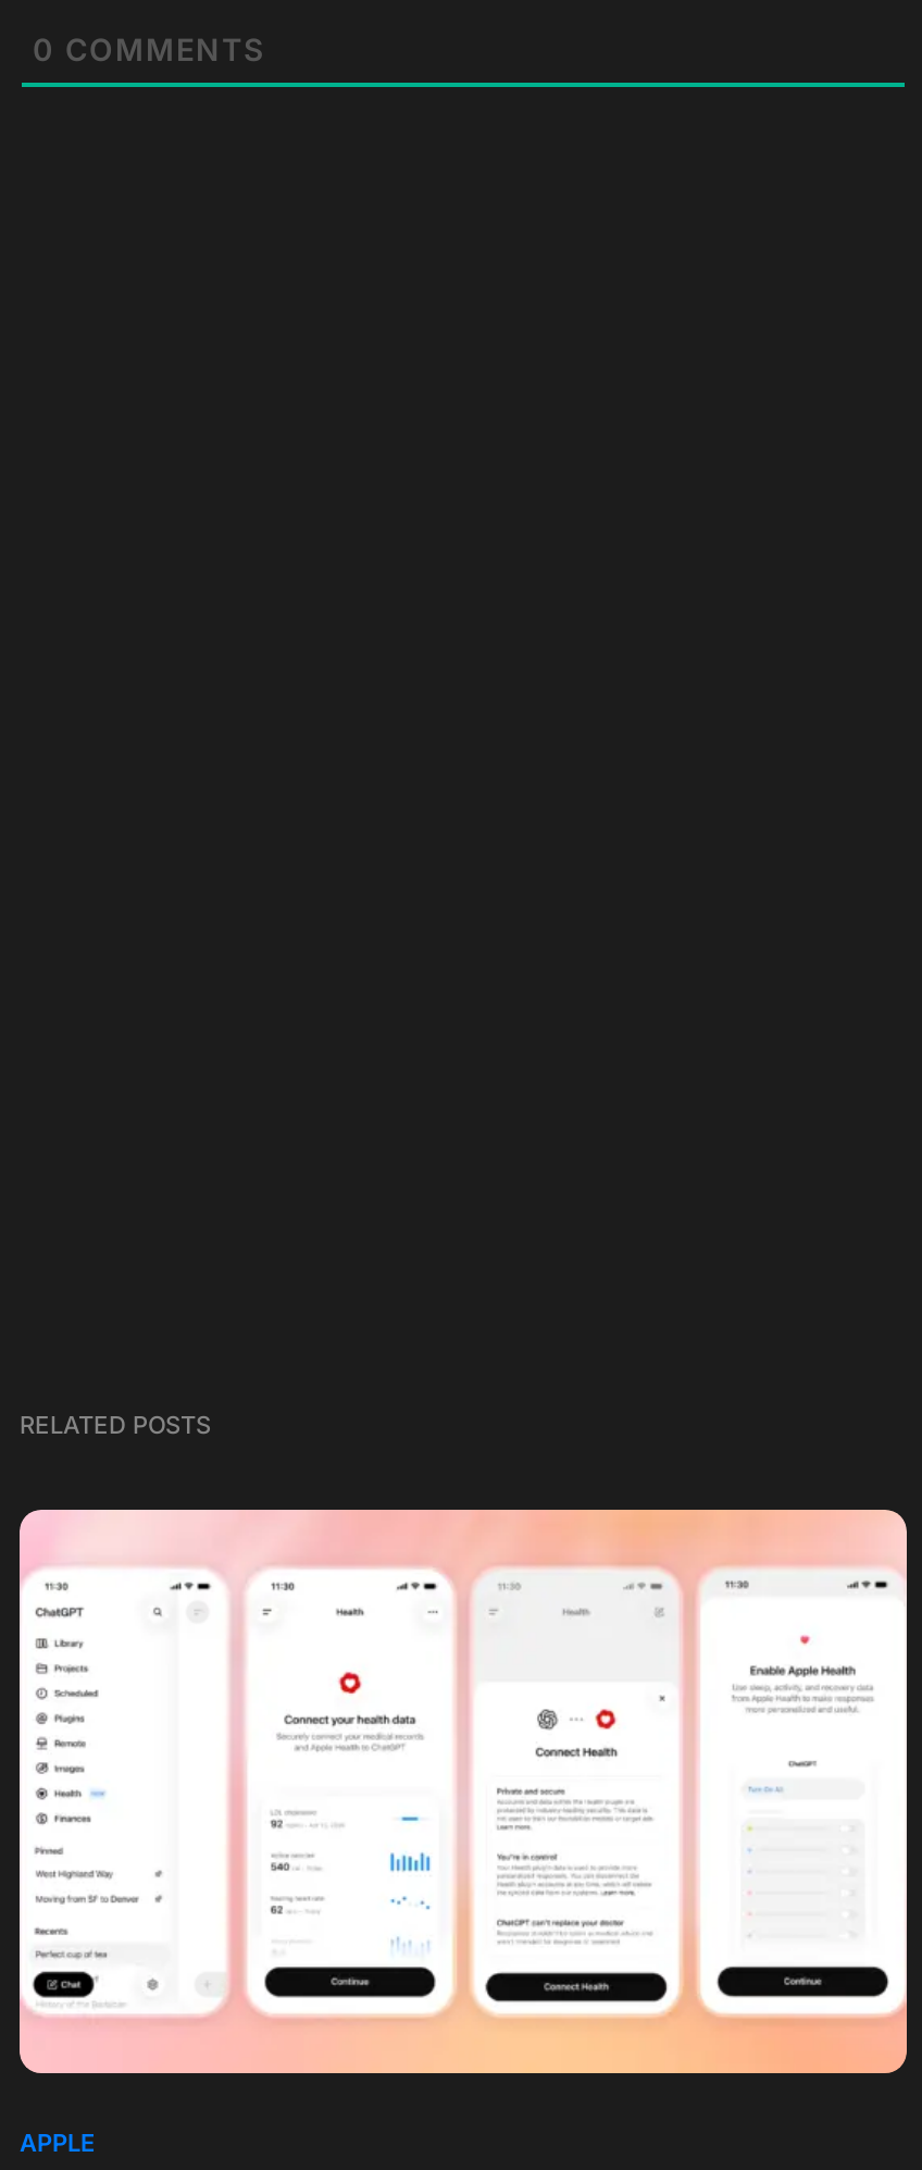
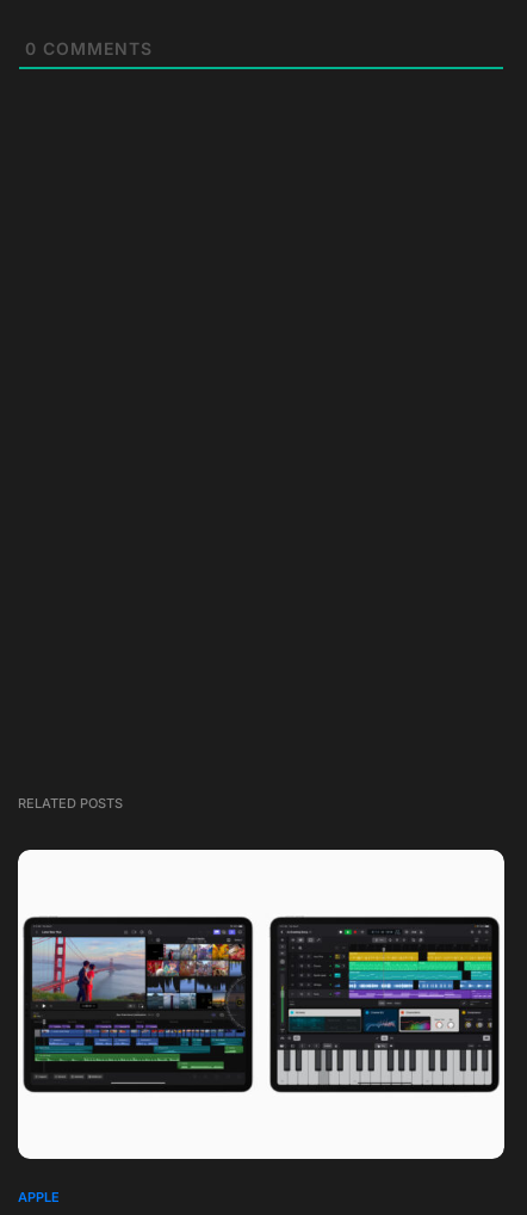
[20,1508,909,2075] [image] -> [18,849,506,1160] [image]

